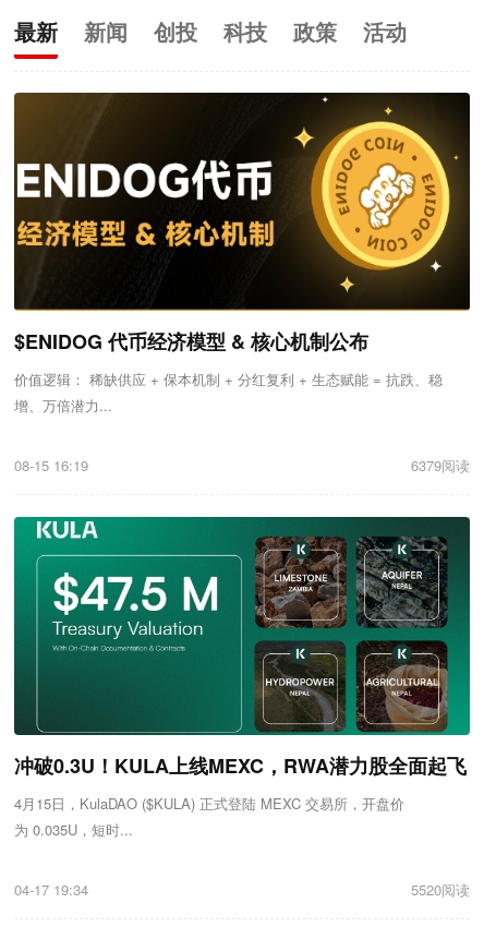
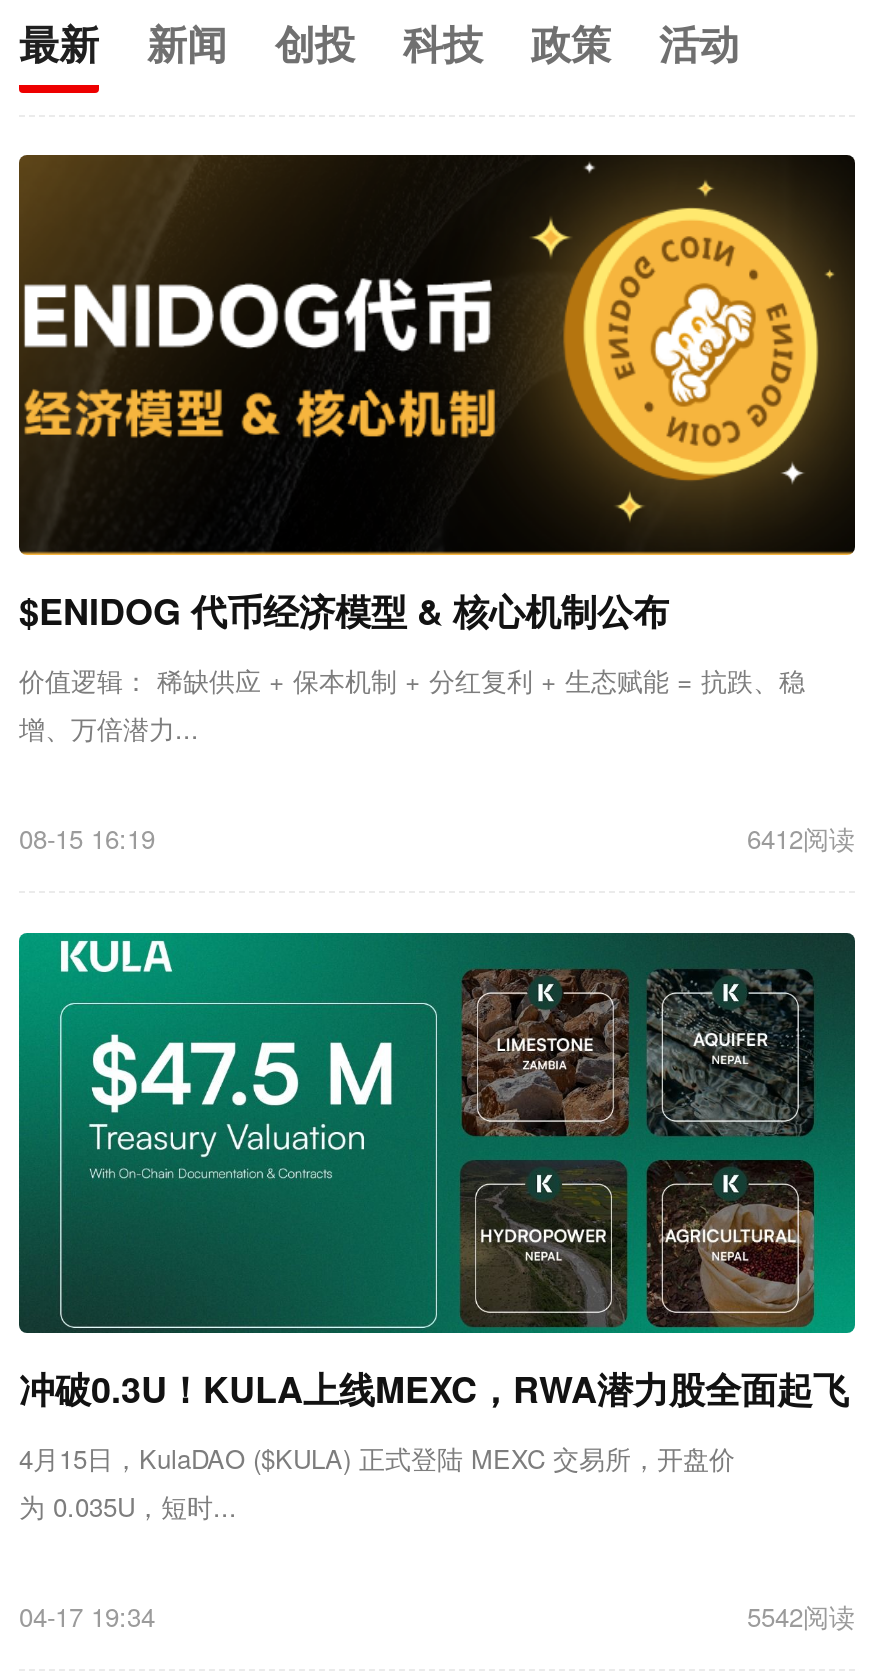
[411,455,470,476] 6379阅读 -> [747,819,855,857] 6412阅读
[411,879,470,900] 5520阅读 -> [747,1597,855,1635] 5542阅读

